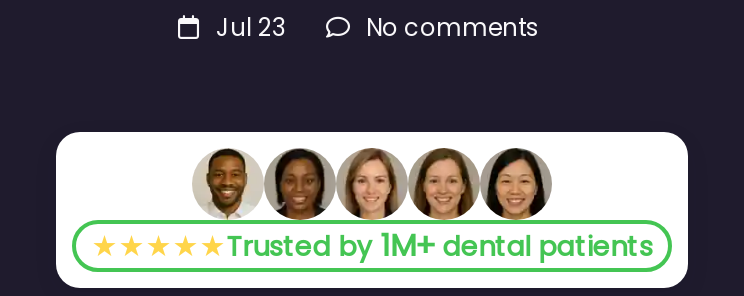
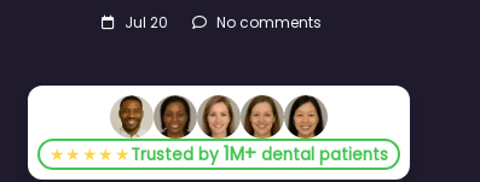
[216,10,286,44] Jul 23 -> [125,12,168,32] Jul 20

